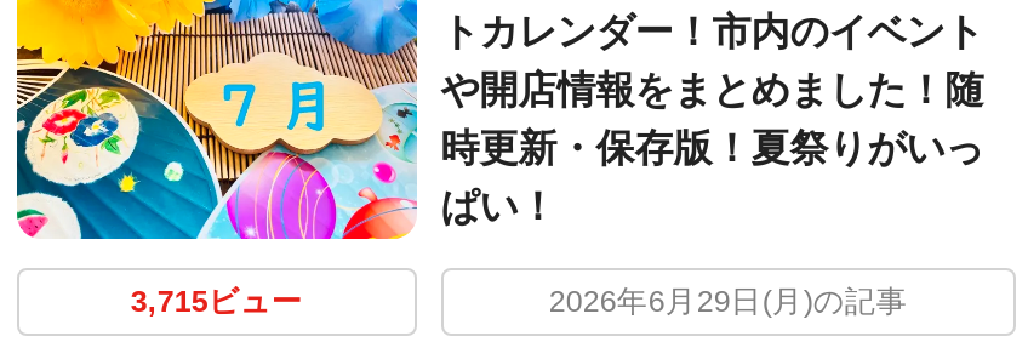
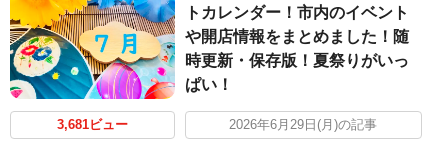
[130,285,303,319] 3,715ビュー -> [57,118,128,132] 3,681ビュー

